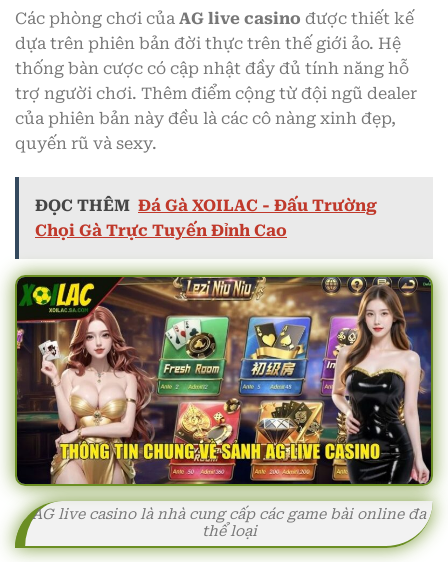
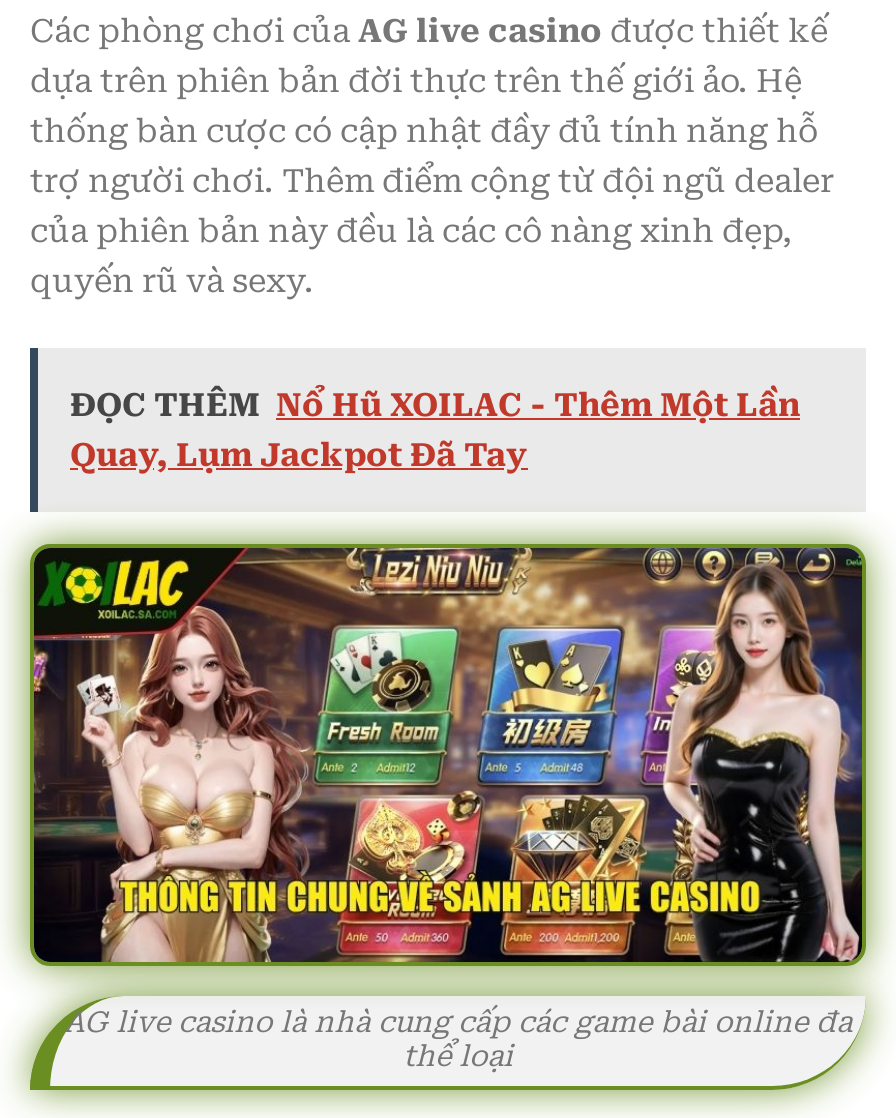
[35,196,377,240] ĐỌC THÊM Đá Gà XOILAC - Đấu Trường | Chọi Gà Trực Tuyến Đỉnh Cao -> [70,385,800,473] ĐỌC THÊM Nổ Hũ XOILAC - Thêm Một Lần | Quay, Lụm Jackpot Đã Tay

